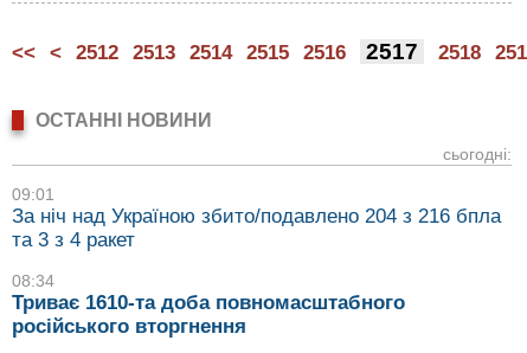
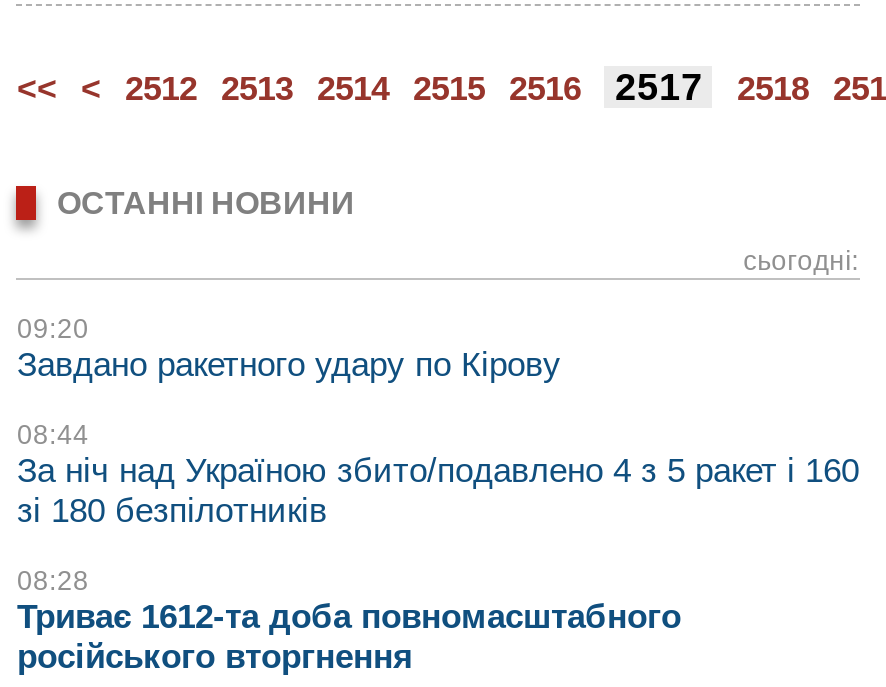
[12,186,501,314] 09:01 | За ніч над Україною збито/подавлено 204 з 216 бпла | та 3 з 4 ракет | 08:34 | Триває 1610-та доба повномасштабного -> [17,314,859,636] 09:20 | Завдано ракетного удару по Кірову | 08:44 | За ніч над Україною збито/подавлено 4 з 5 ракет і 160 | зі 180 безпілотників | 08:28 | Триває 1612-та доба повномасштабного

